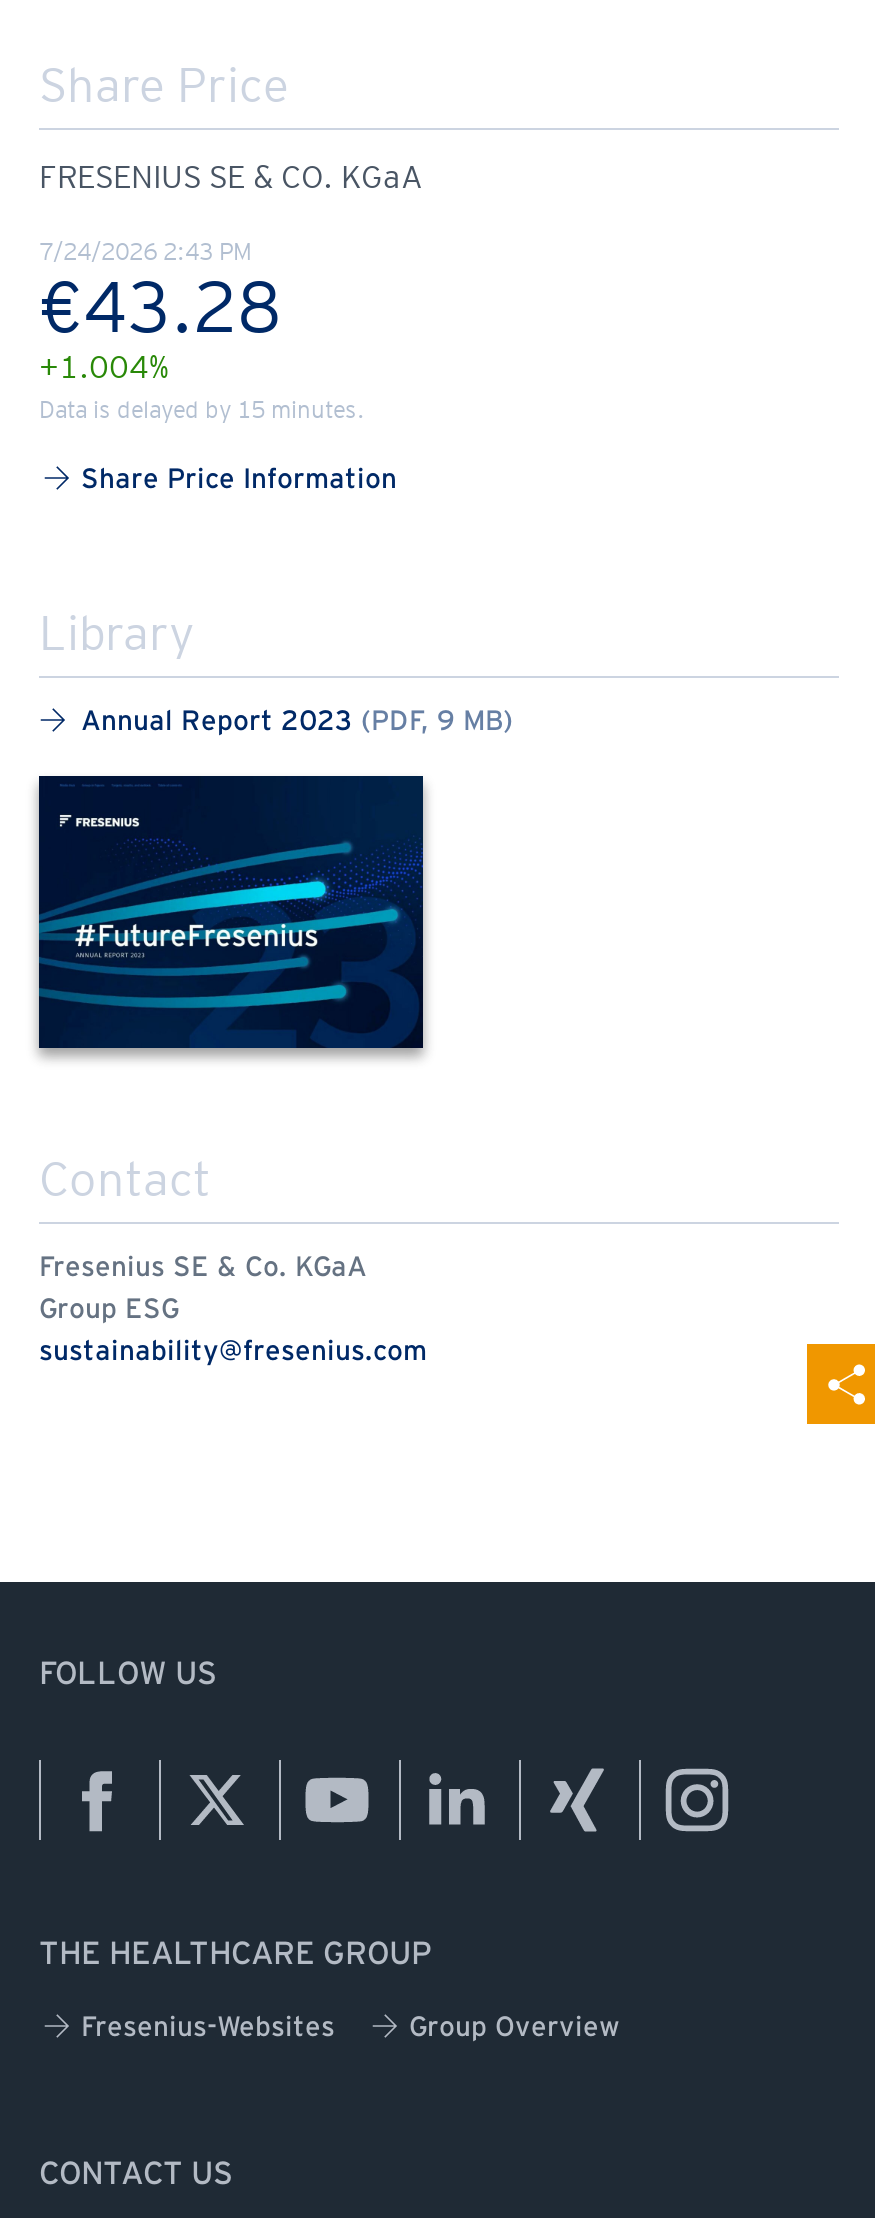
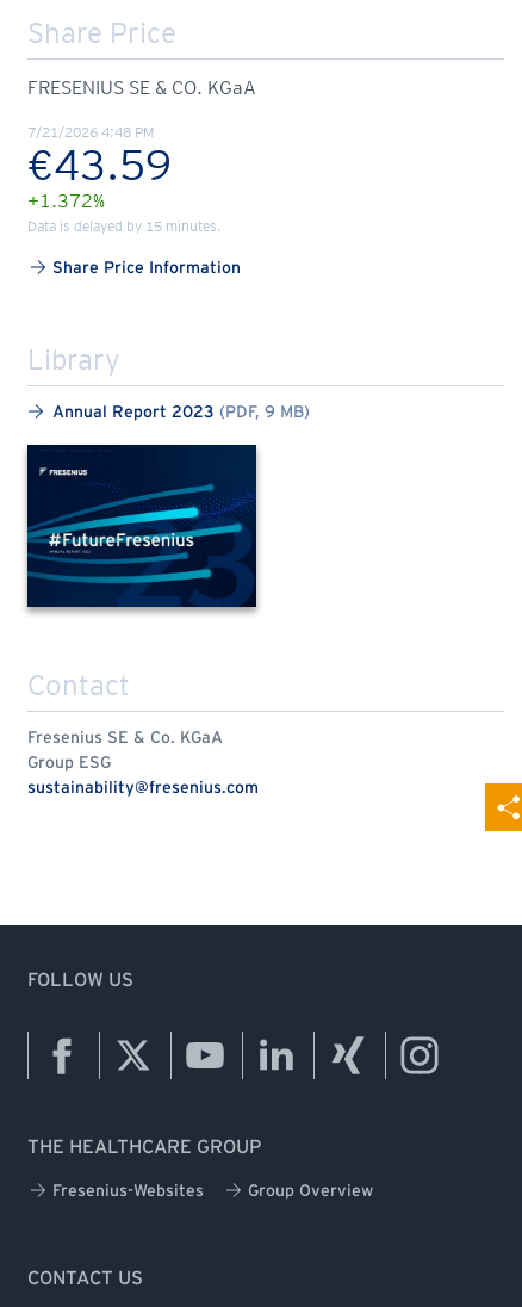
[39,236,251,266] 7/24/2026 2:43 PM -> [27,123,154,141] 7/21/2026 4:48 PM
[39,262,281,350] €43.28 -> [27,138,172,191] €43.59
[39,348,169,386] +1.004% -> [27,190,105,212] +1.372%

